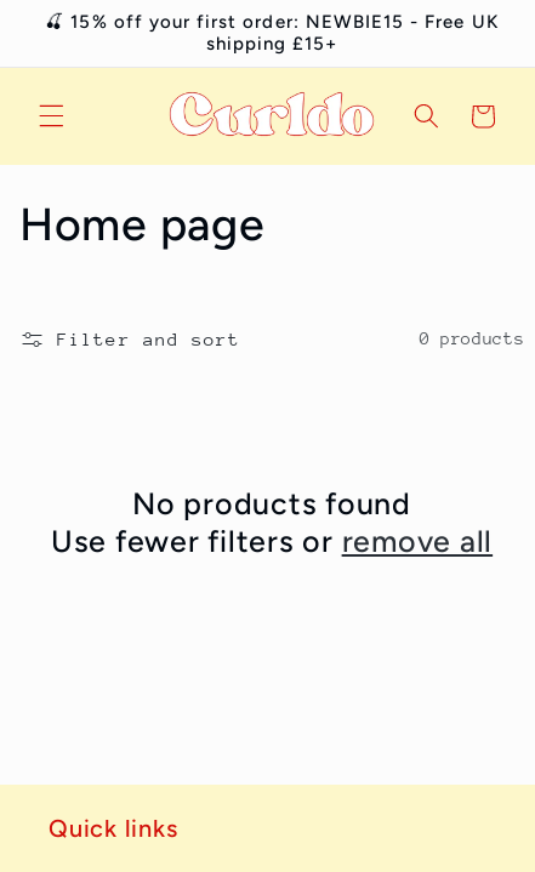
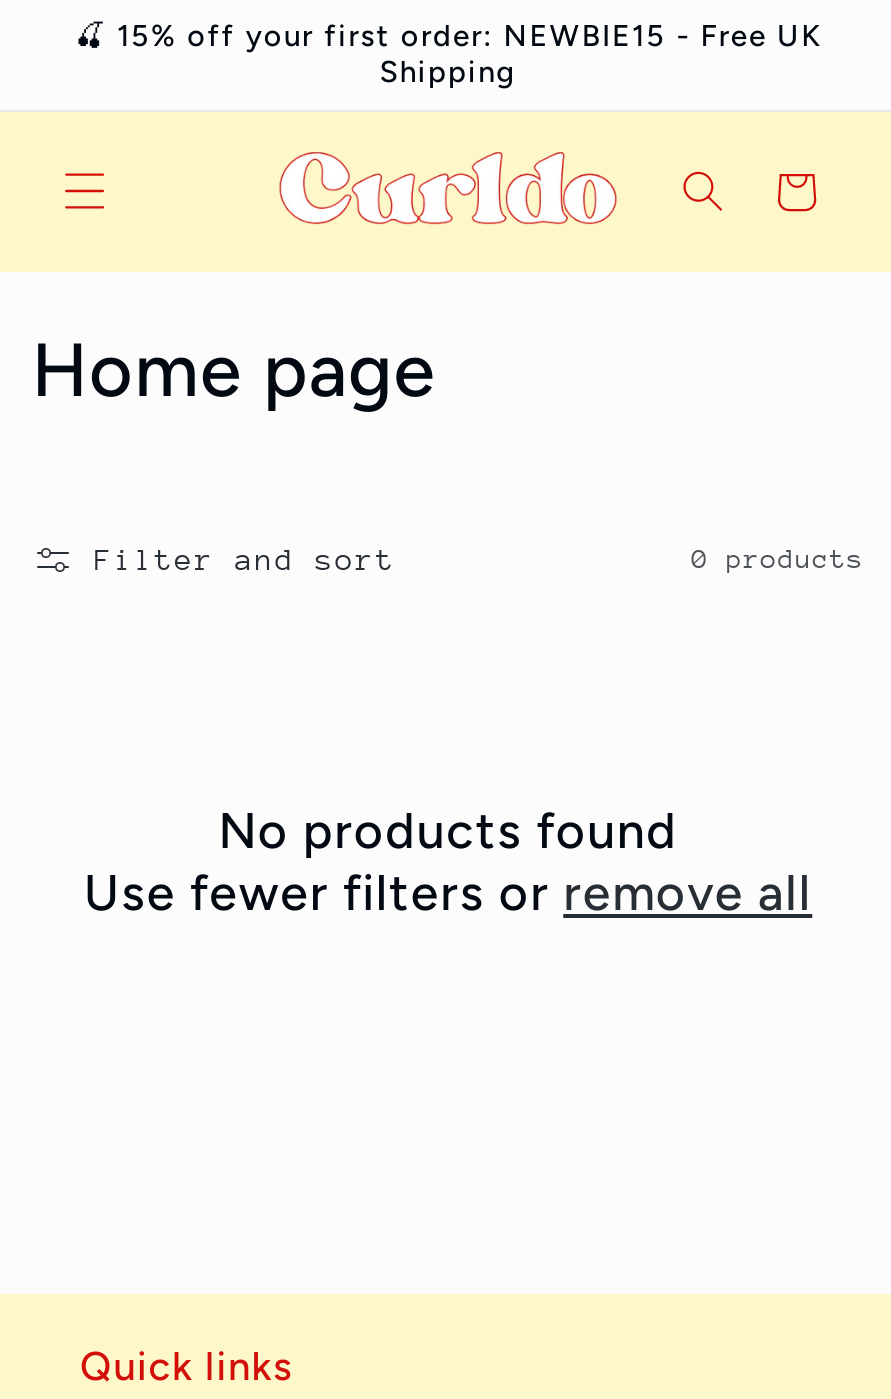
[206,32,338,54] shipping £15+ -> [380,53,516,89] Shipping

